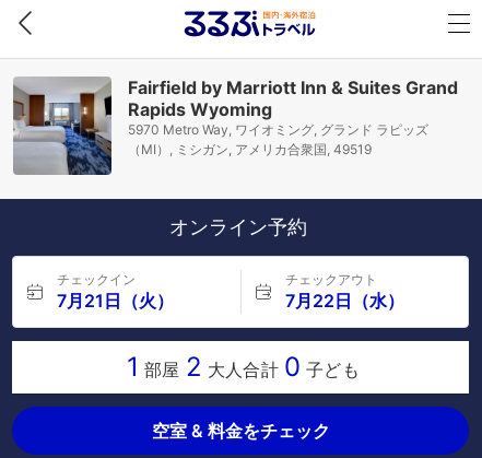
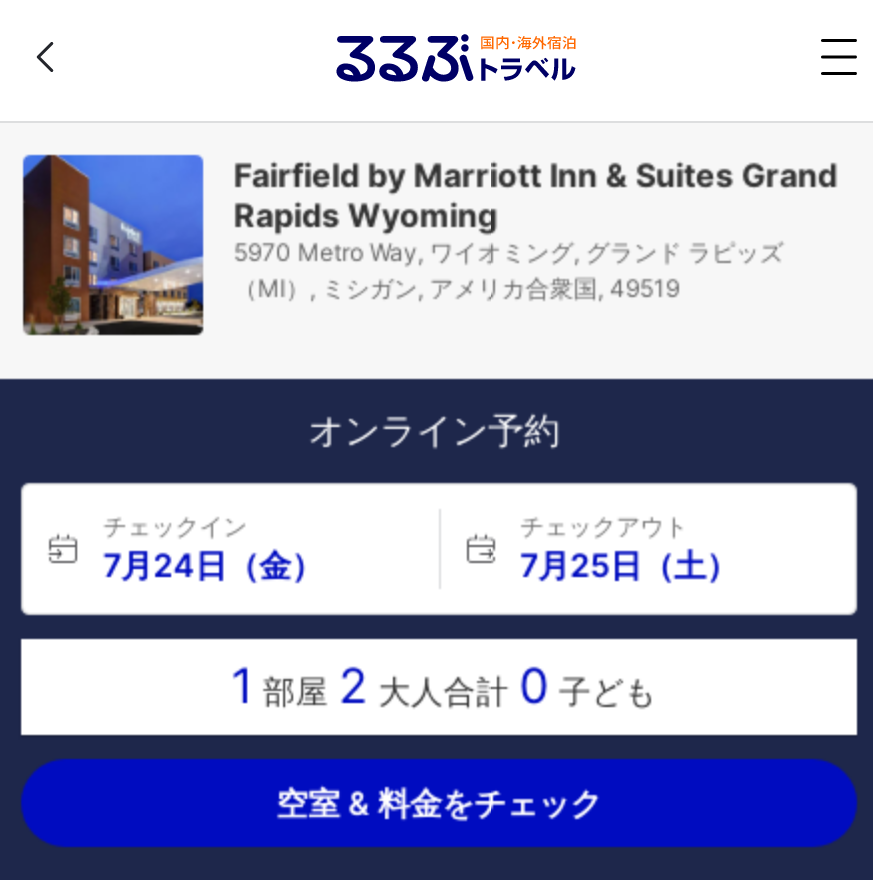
[13,77,113,176] [image] -> [21,153,205,337] [image]
[57,290,174,312] 7月21日（火） -> [103,545,323,585] 7月24日（金）
[285,290,404,312] 7月22日（水） -> [520,545,738,585] 7月25日（土）

